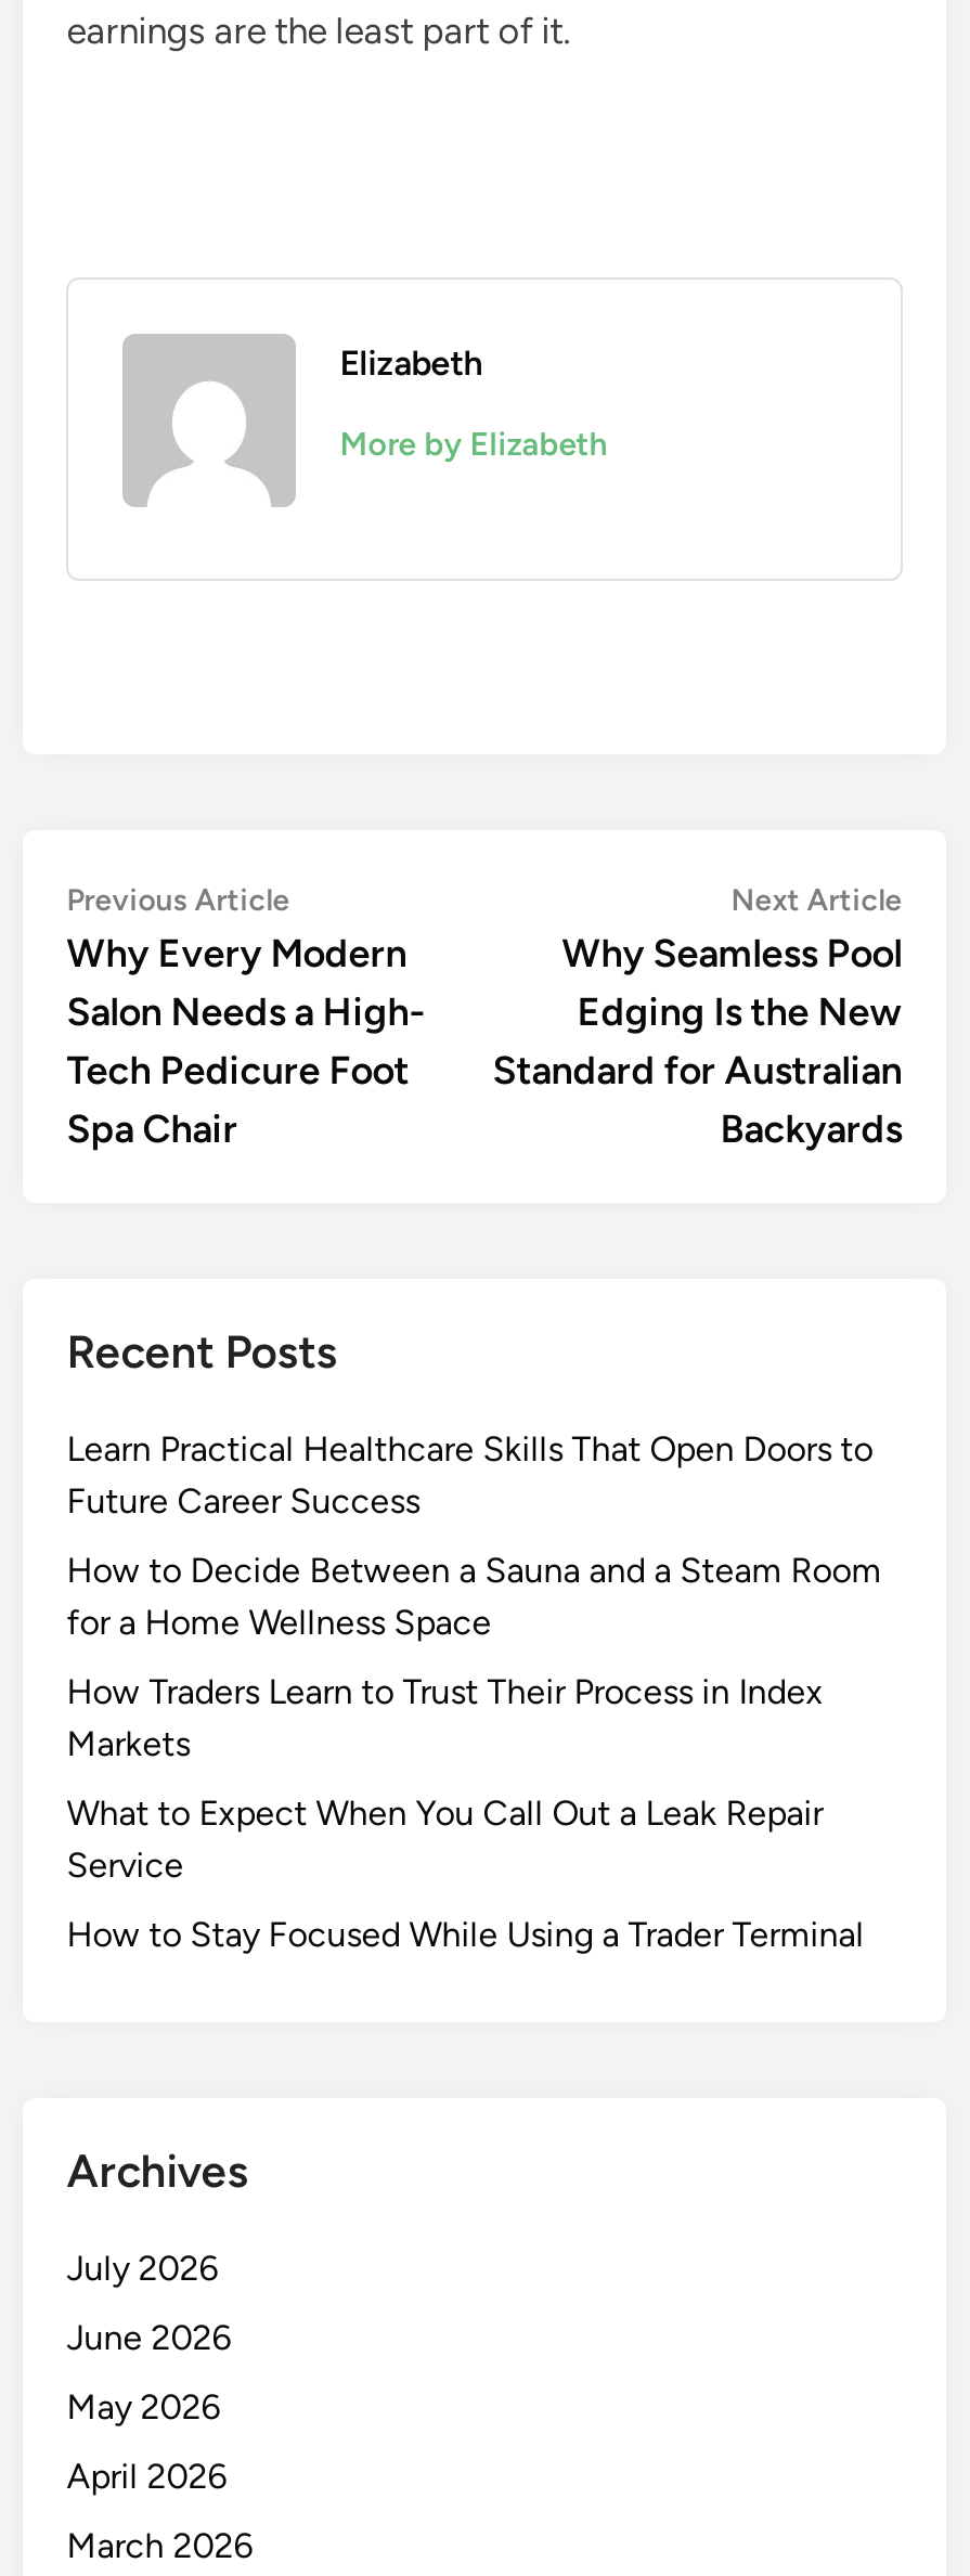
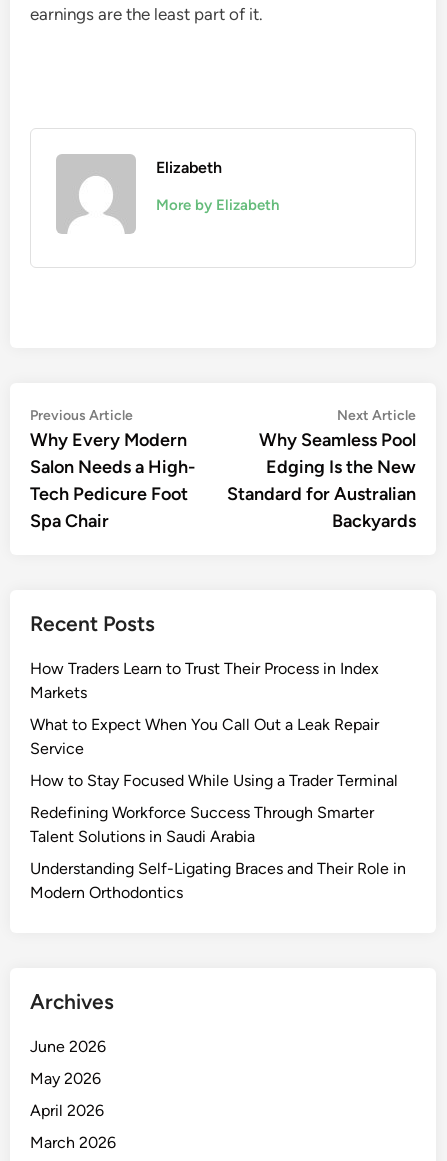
[67,1428,882,1643] Learn Practical Healthcare Skills That Open Doors to | Future Career Success | How to Decide Between a Sauna and a Steam Room | for a Home Wellness Space -> none
moved [67,1671,864,1955] -> [30,659,398,790]: How Traders Learn to Trust Their Process in Index | Markets | What to Expect When You Call Out a Leak Repair | Service | How to Stay Focused While Using a Trader Terminal
none -> [30,803,406,902] Redefining Workforce Success Through Smarter | Talent Solutions in Saudi Arabia | Understanding Self-Ligating Braces and Their Role in | Modern Orthodontics
[67,2248,218,2289] July 2026 -> none

